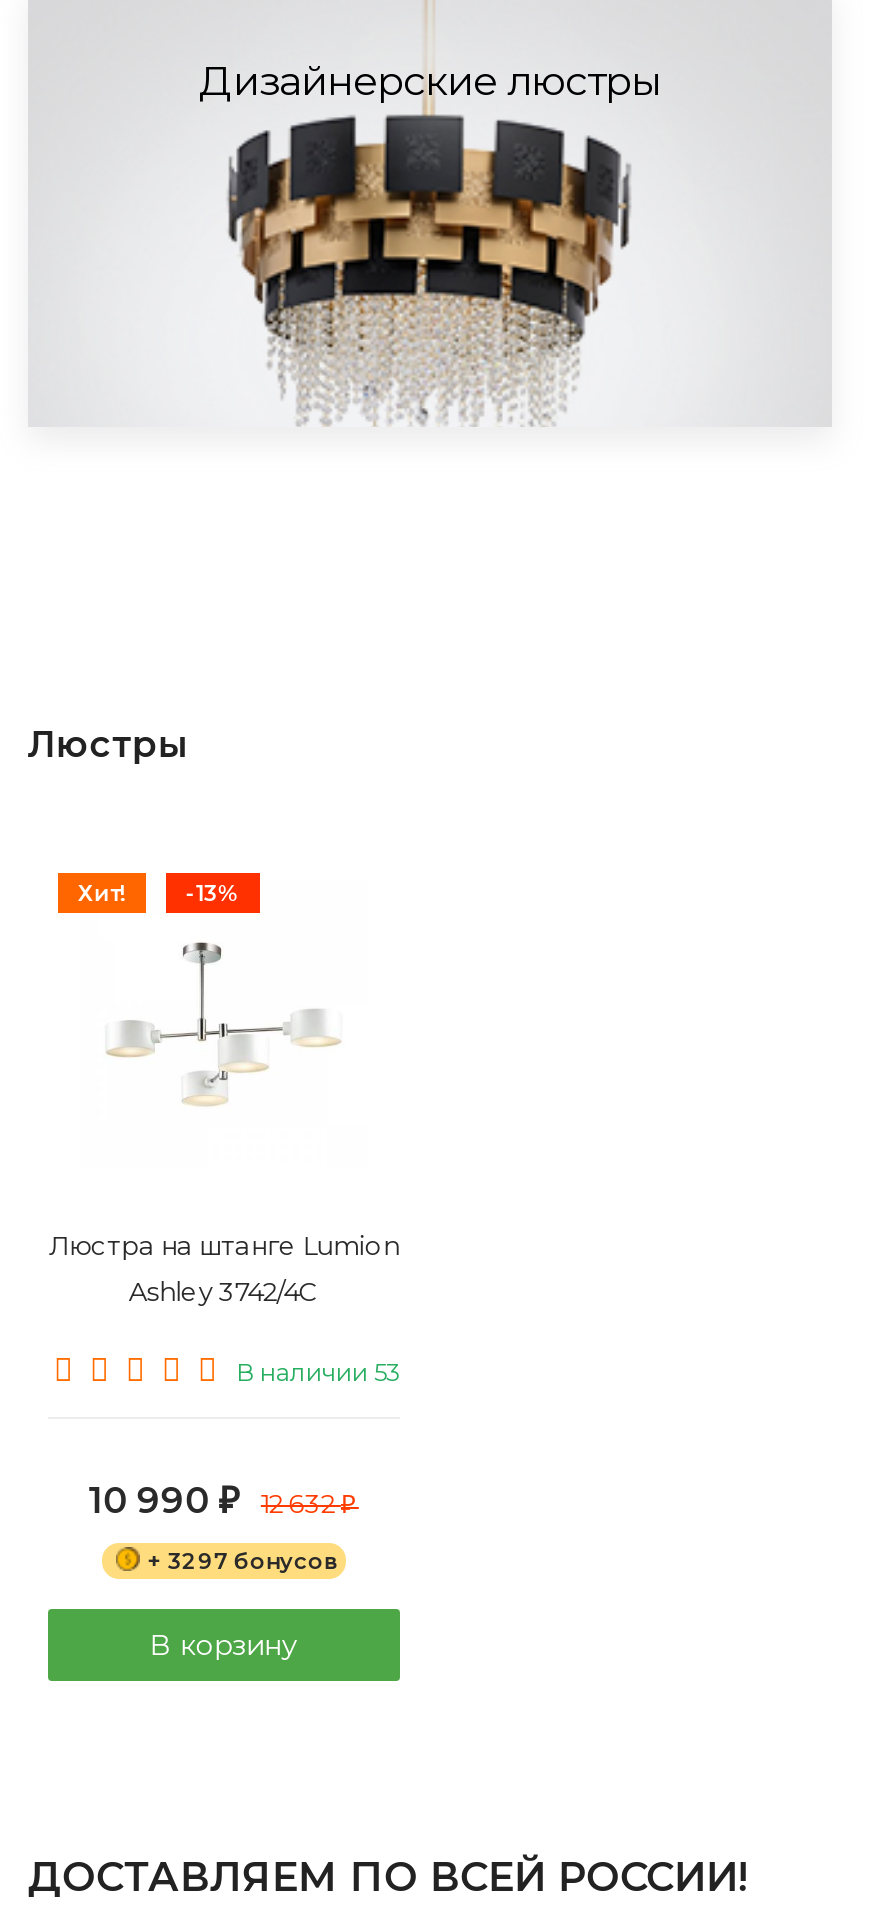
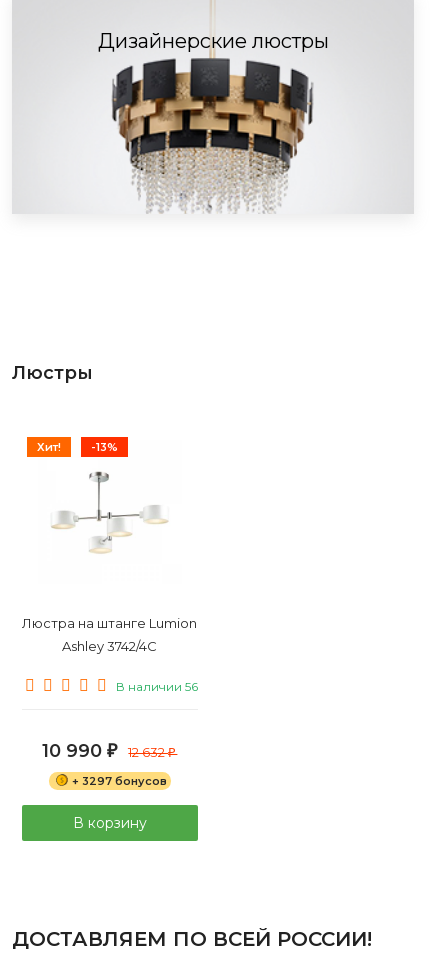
[236,1357,400,1387] В наличии 53 -> [116,679,198,694] В наличии 56

